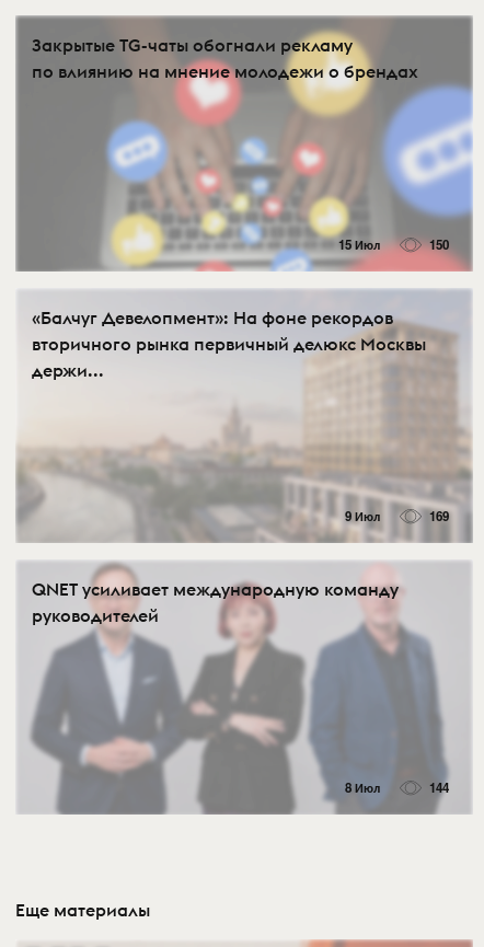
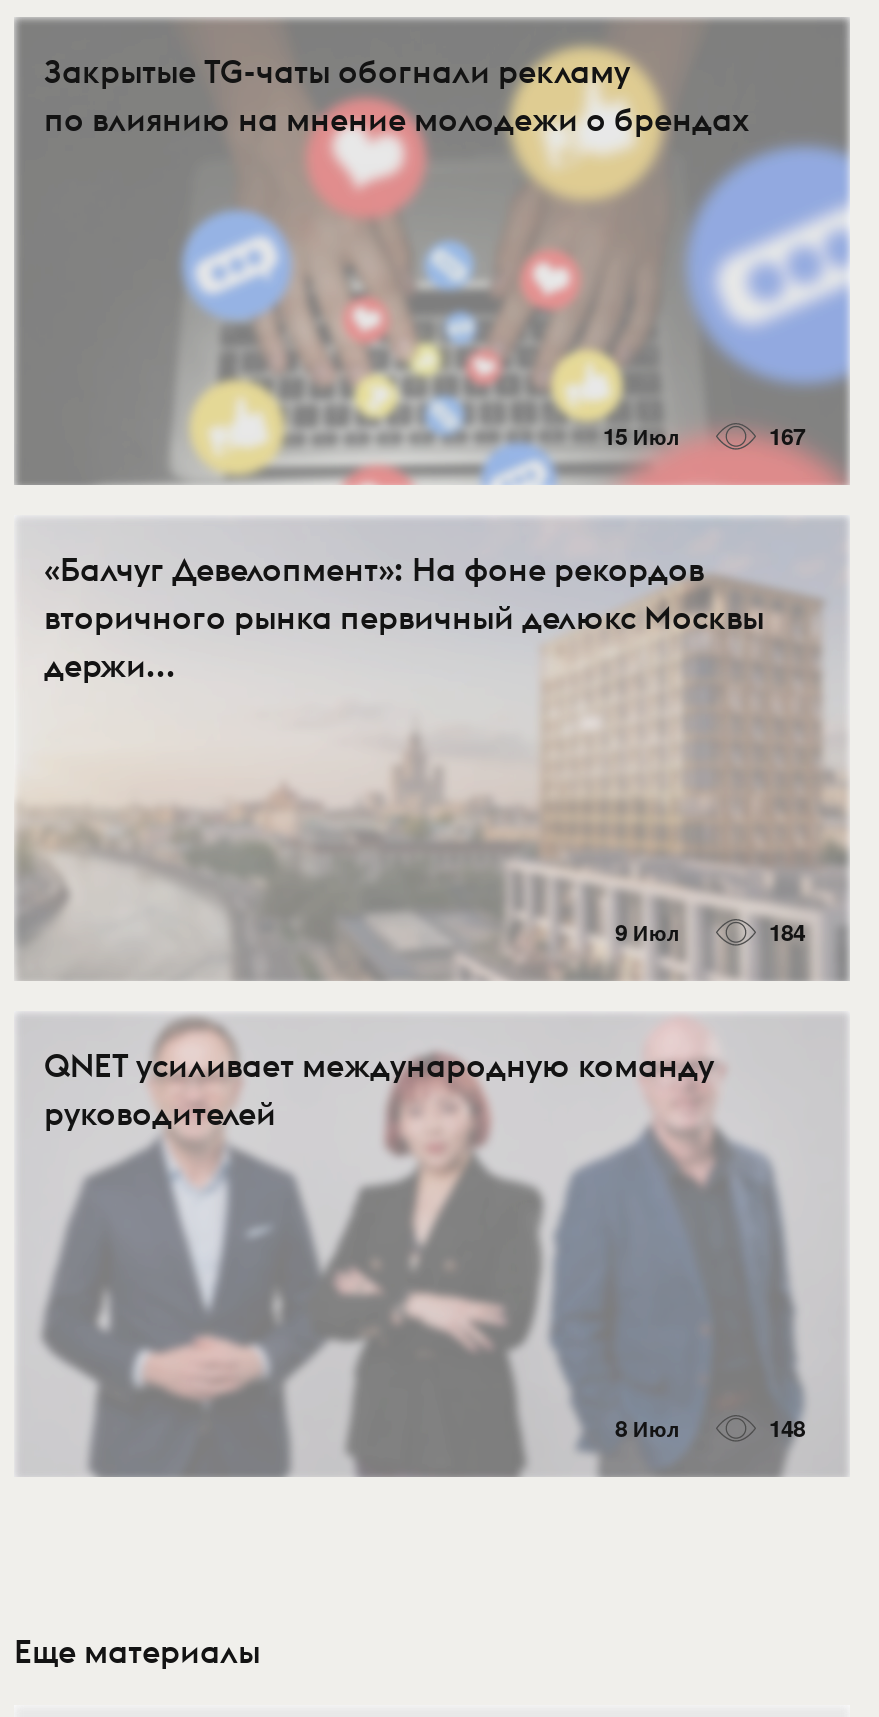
[425,235,448,254] 150 -> [763,418,805,452] 167
[425,507,448,525] 169 -> [763,915,805,949] 184
[425,779,448,797] 144 -> [763,1411,805,1445] 148

